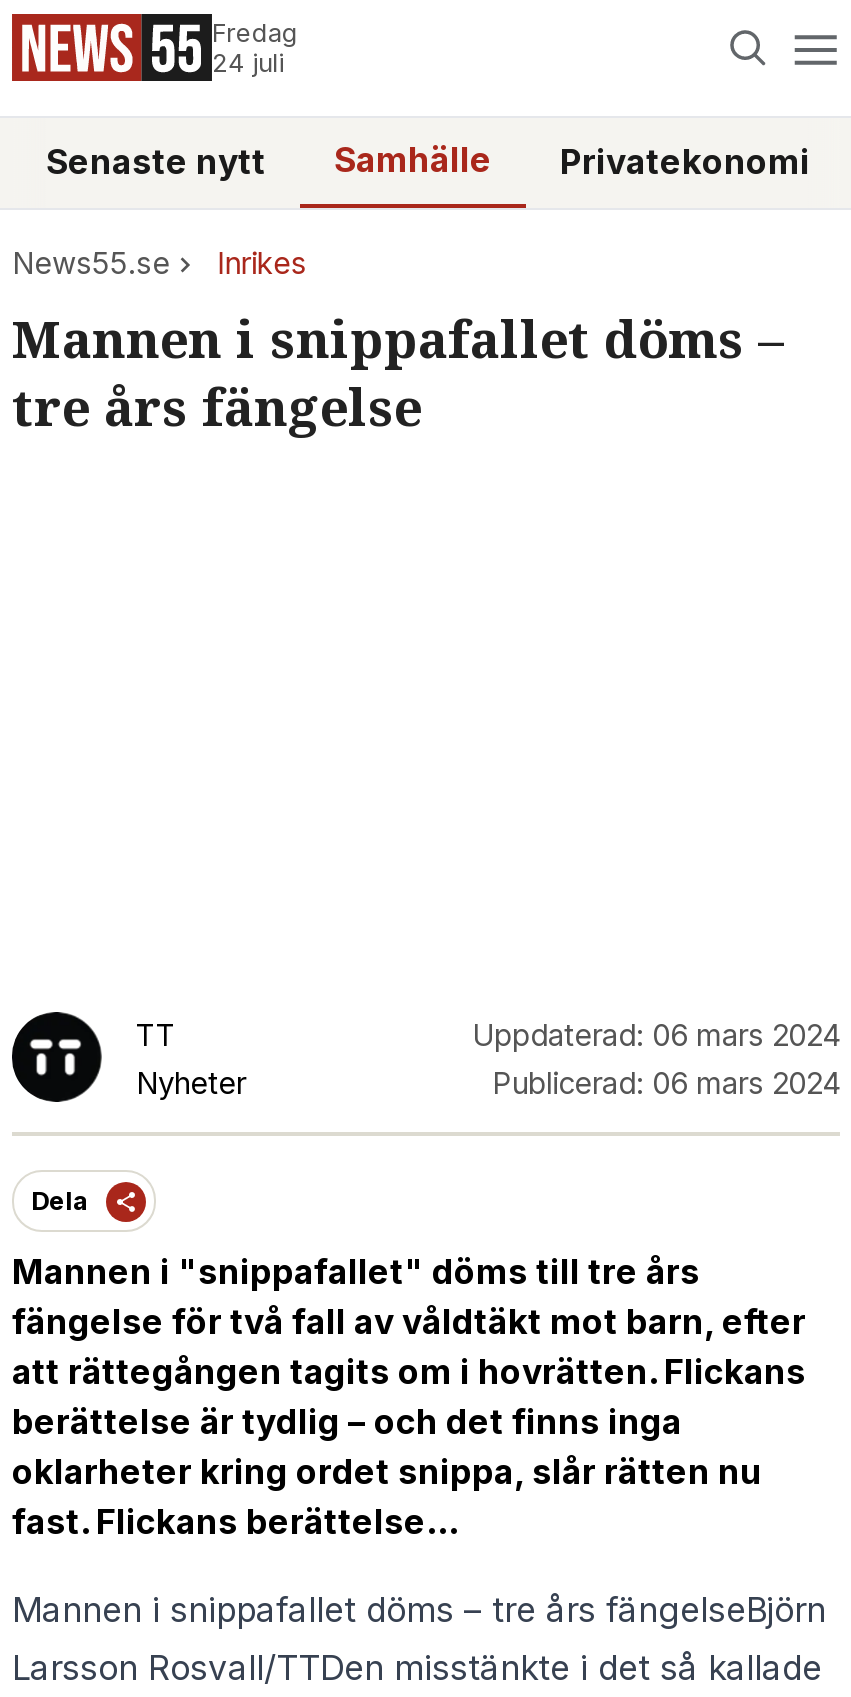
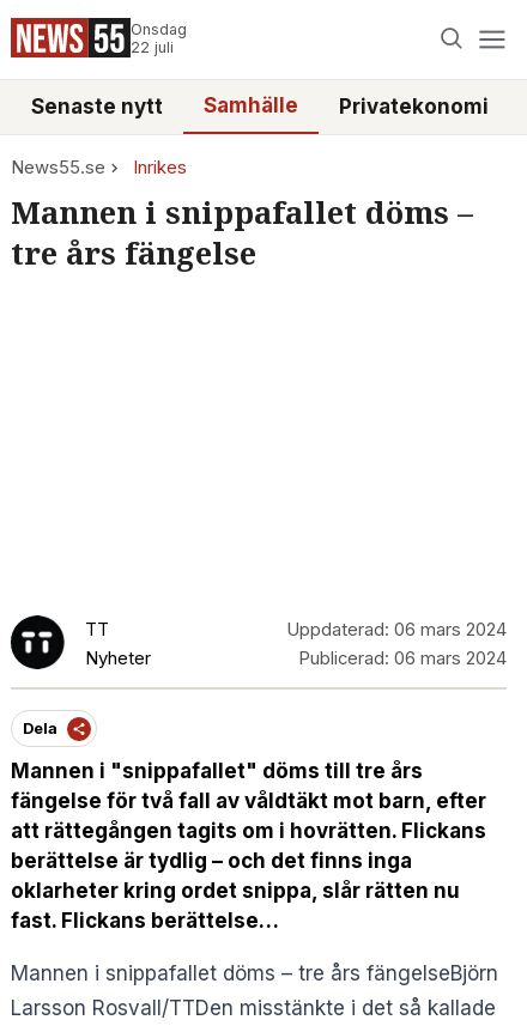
[212,18,298,78] Fredag | 24 juli -> [131,20,187,56] Onsdag | 22 juli

